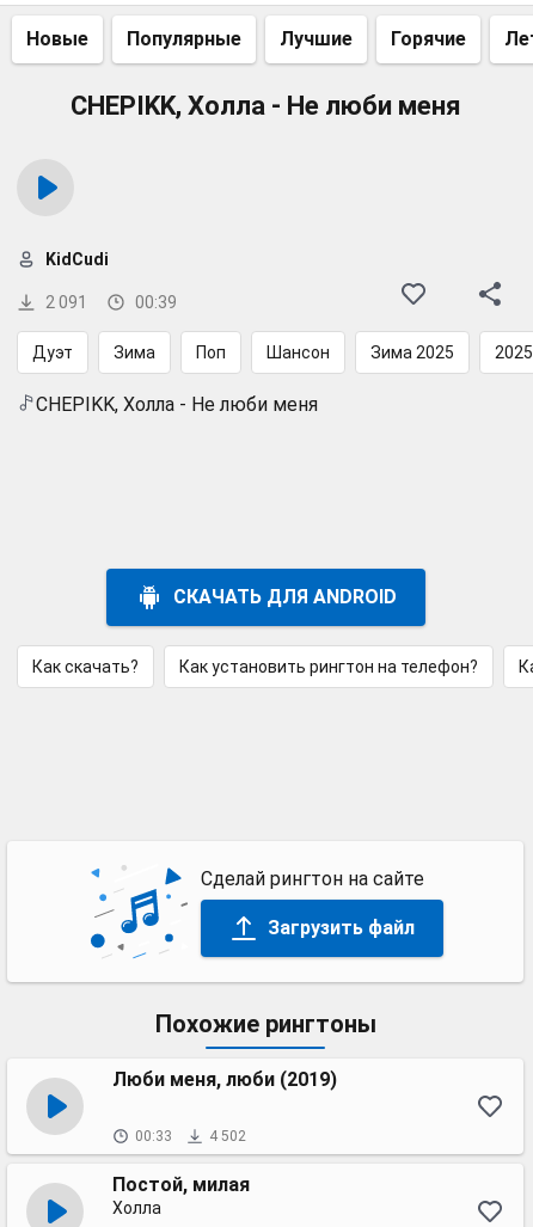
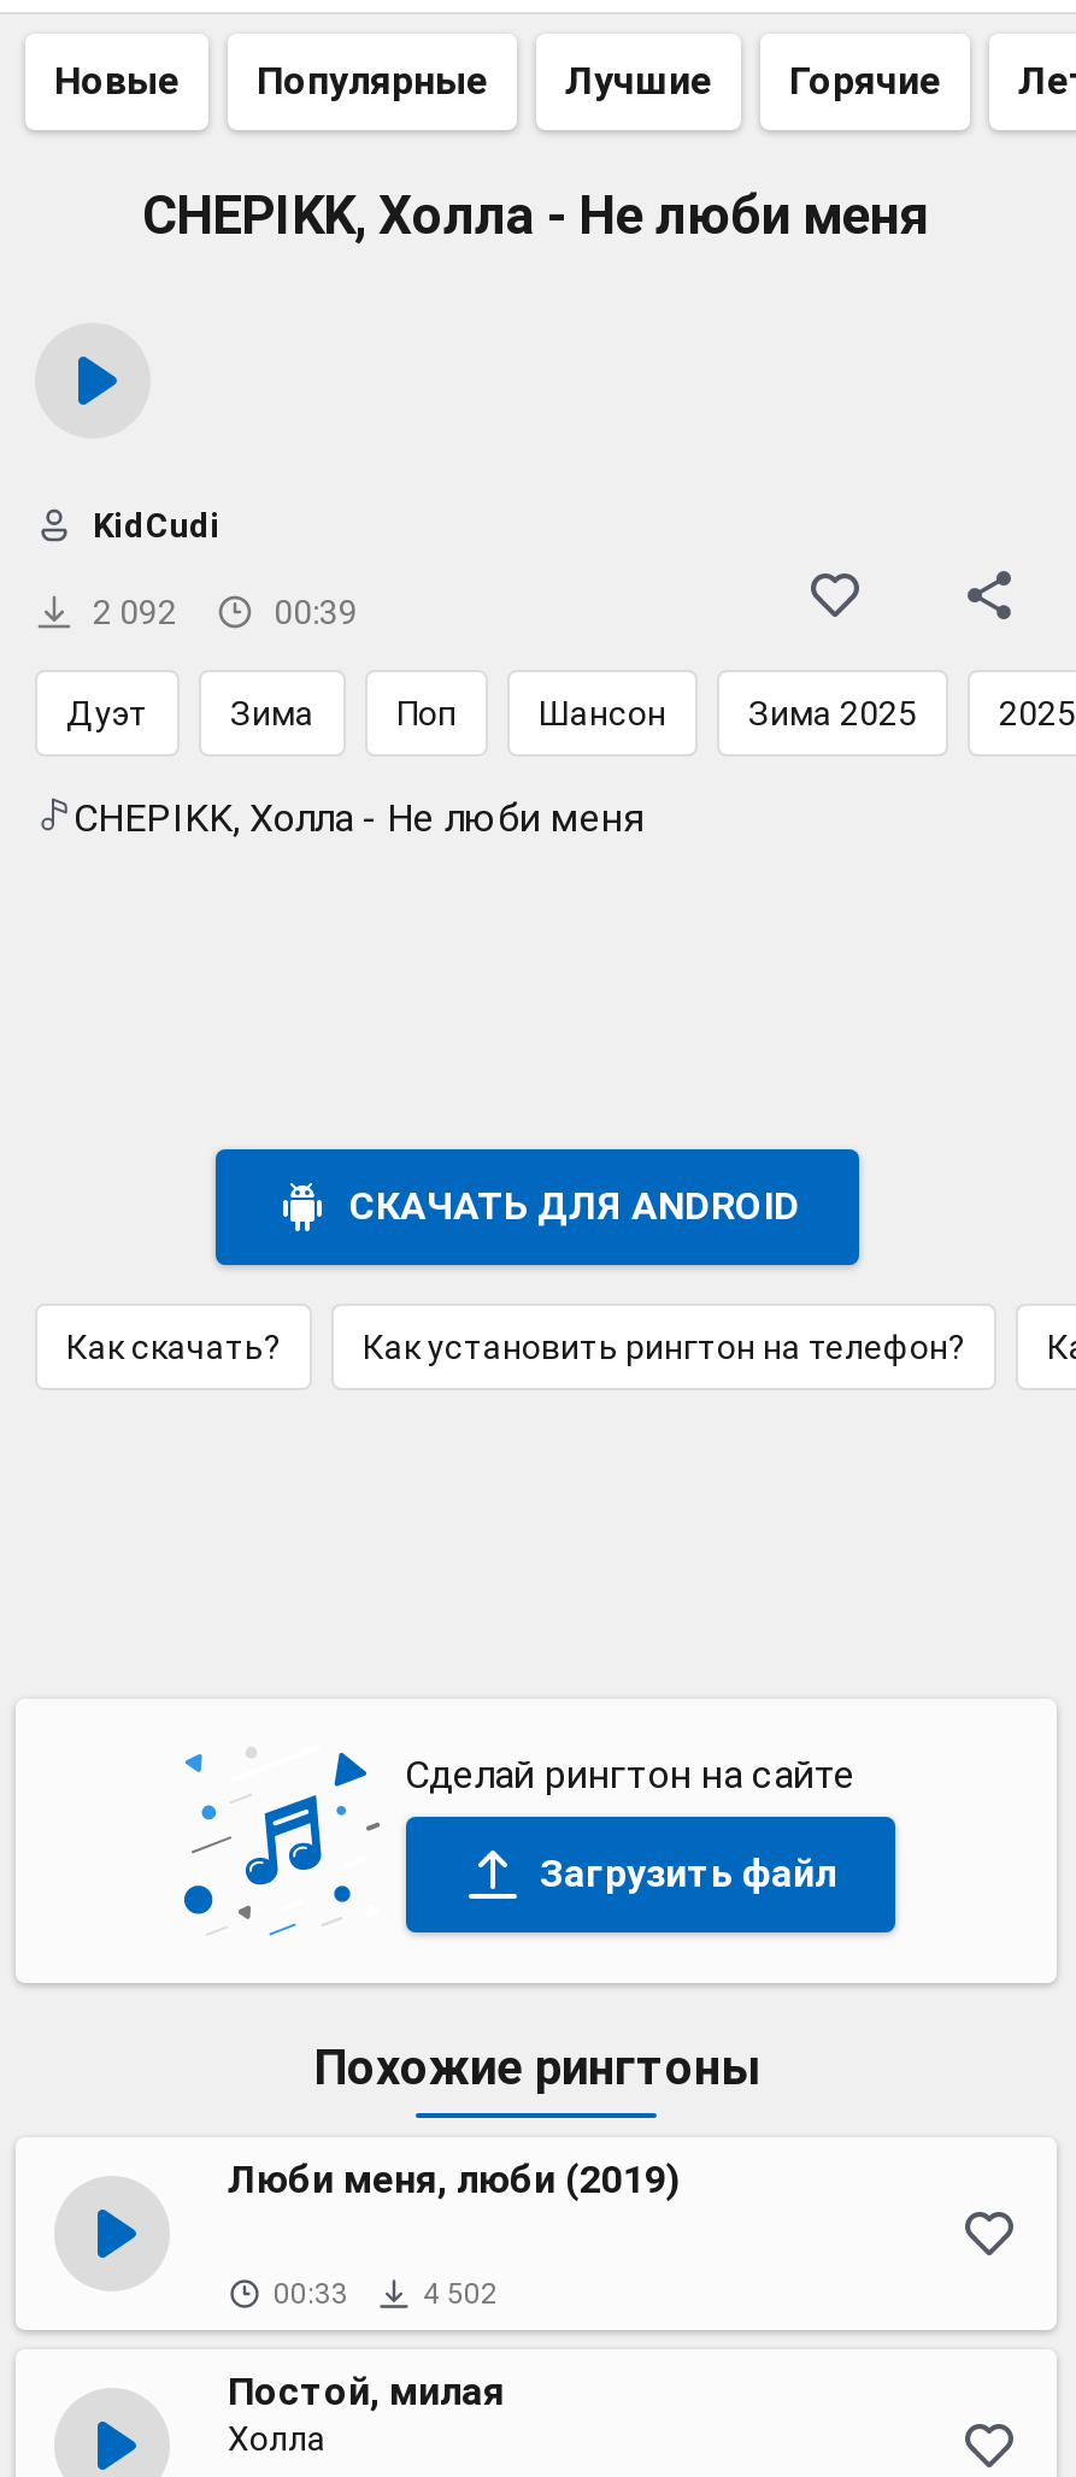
[45,293,87,312] 2 091 -> [93,593,177,631] 2 092

